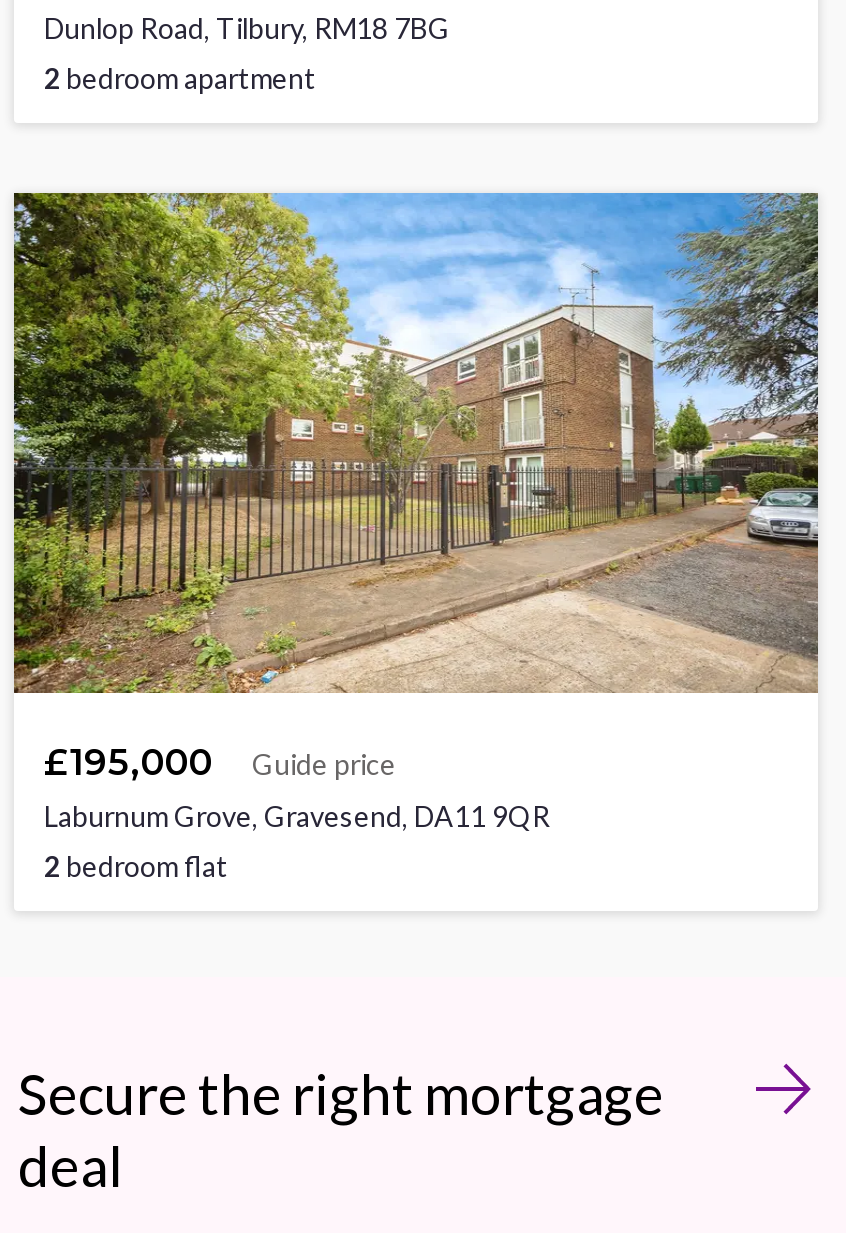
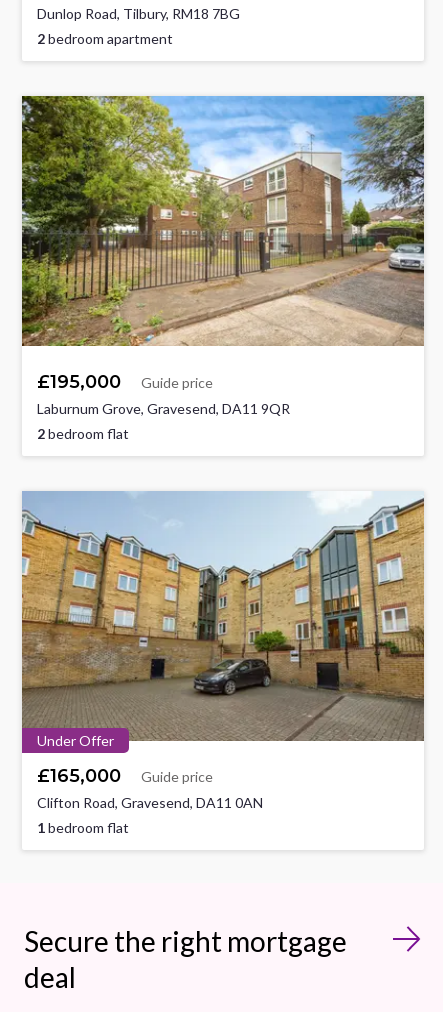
none -> [21,490,425,836] [image] | Under Offer | £165,000 | Guide price | Clifton Road, Gravesend, DA11 0AN | 1 bedroom flat

